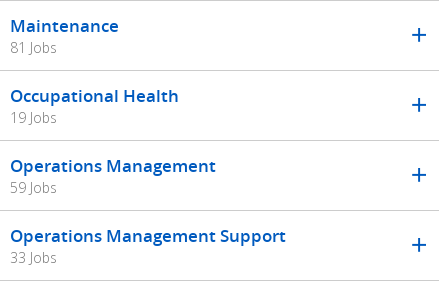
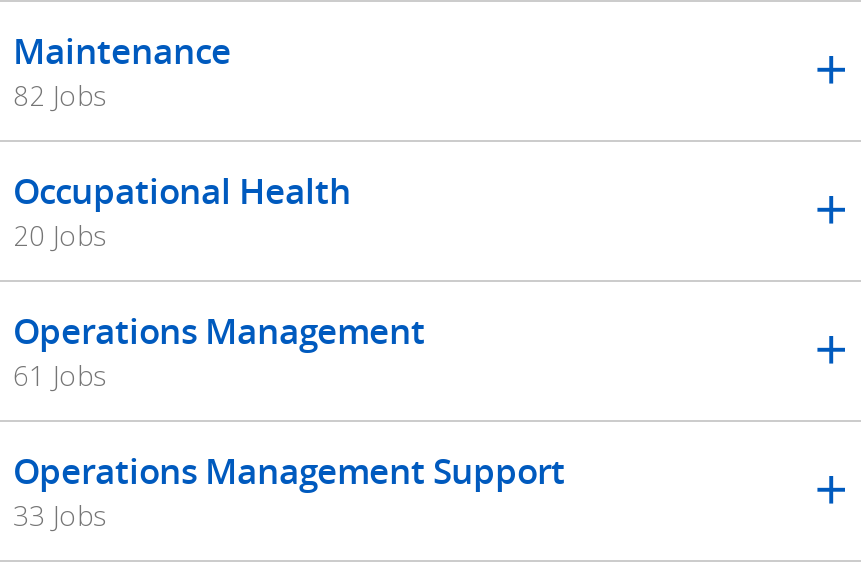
[10,38,57,57] 81 Jobs -> [13,76,107,114] 82 Jobs
[10,108,57,127] 19 Jobs -> [13,216,107,254] 20 Jobs
[10,178,57,197] 59 Jobs -> [13,356,107,394] 61 Jobs

